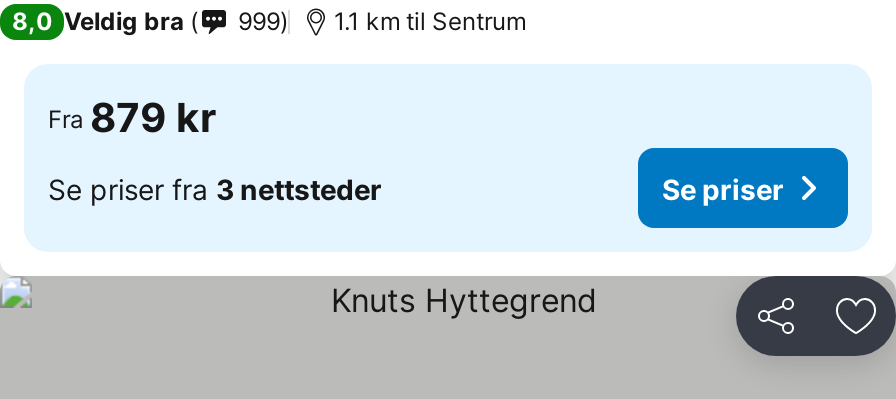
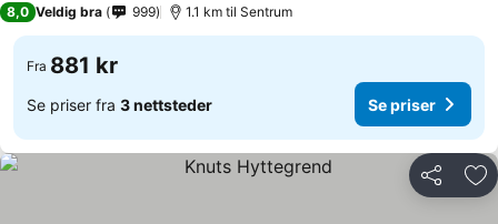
[48,94,216,142] Fra 879 kr -> [27,52,118,79] Fra 881 kr

